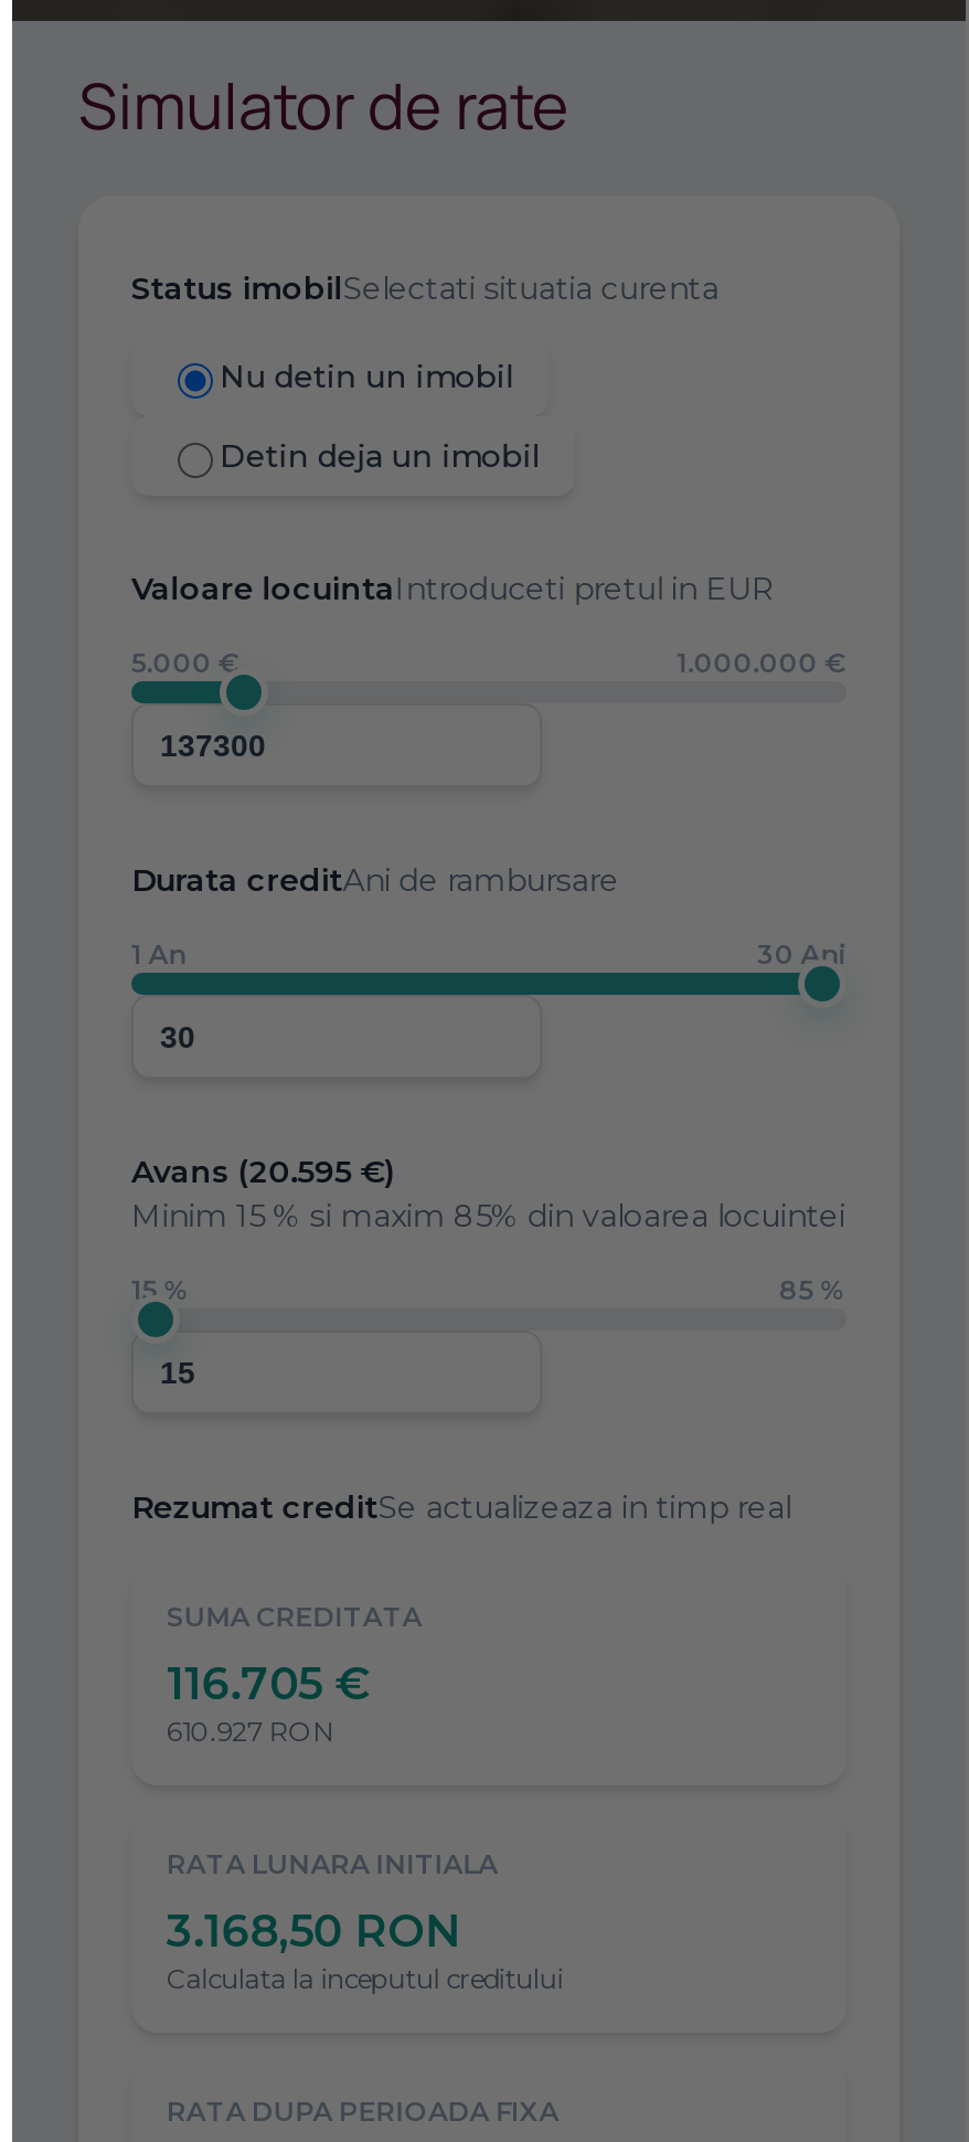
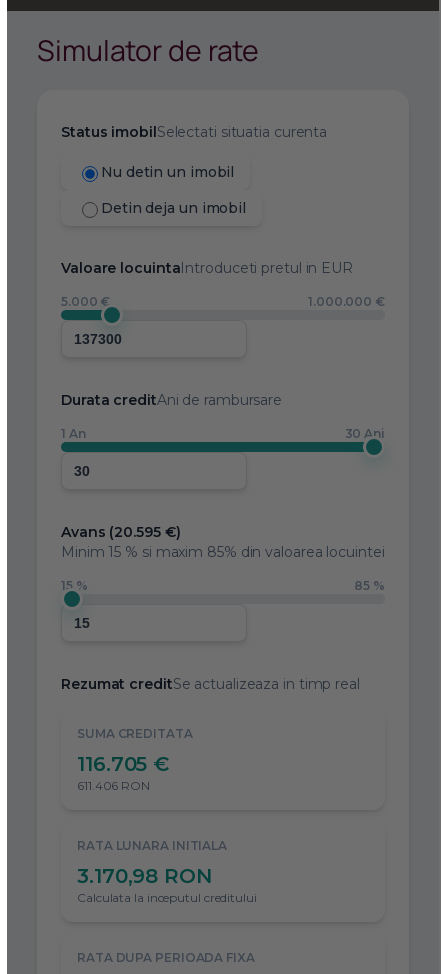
[167,1716,332,1749] 610.927 RON -> [77,778,150,793] 611.406 RON
[167,1905,460,1958] 3.168,50 RON -> [77,864,212,888] 3.170,98 RON

